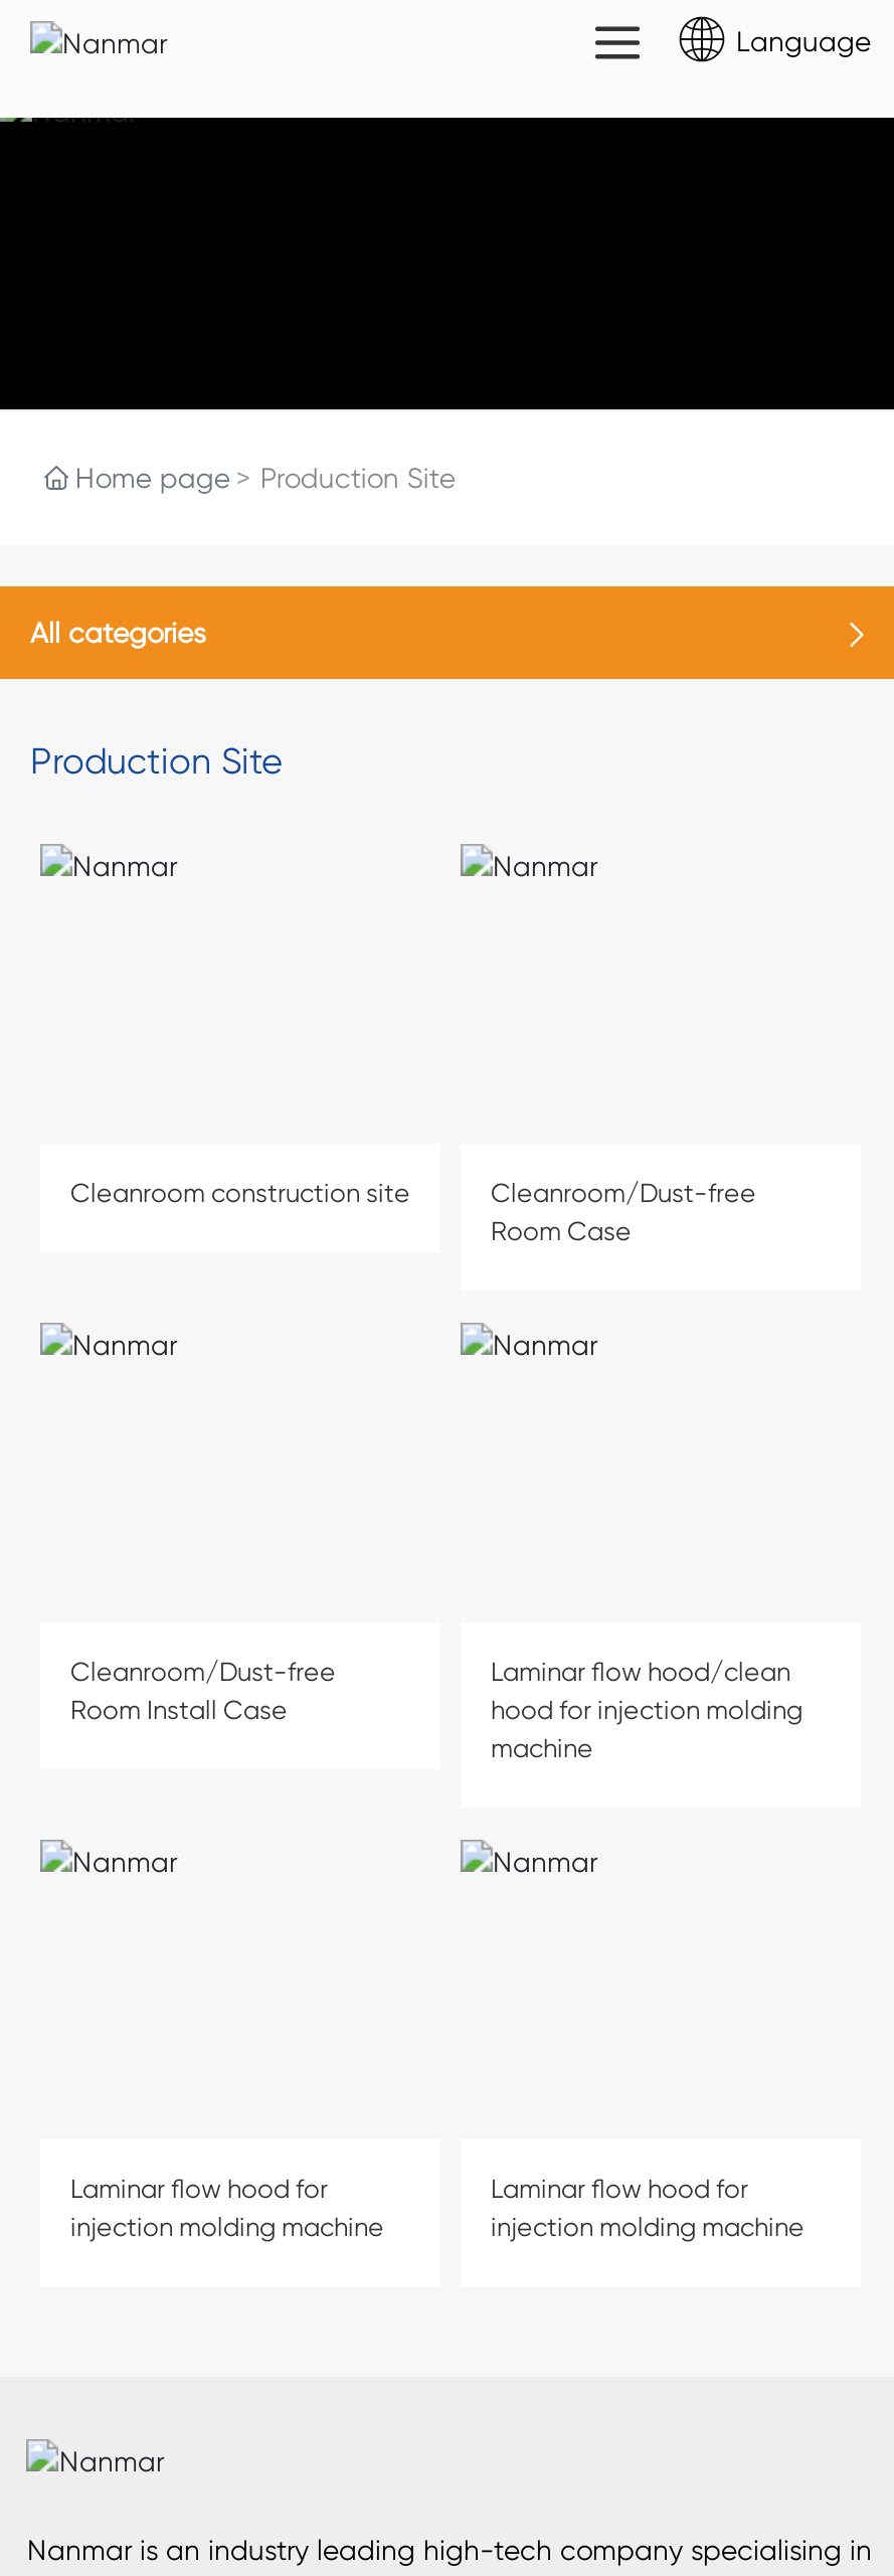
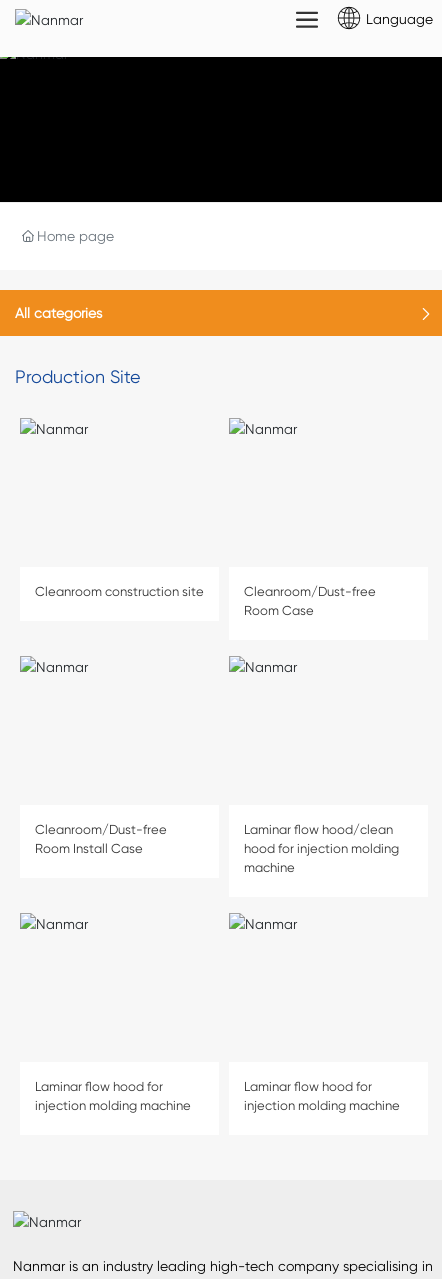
[260,462,455,494] Production Site -> none

